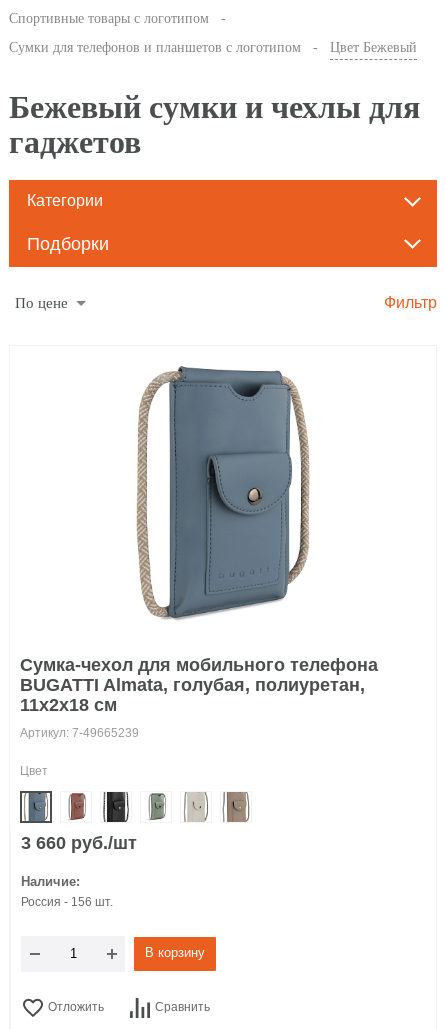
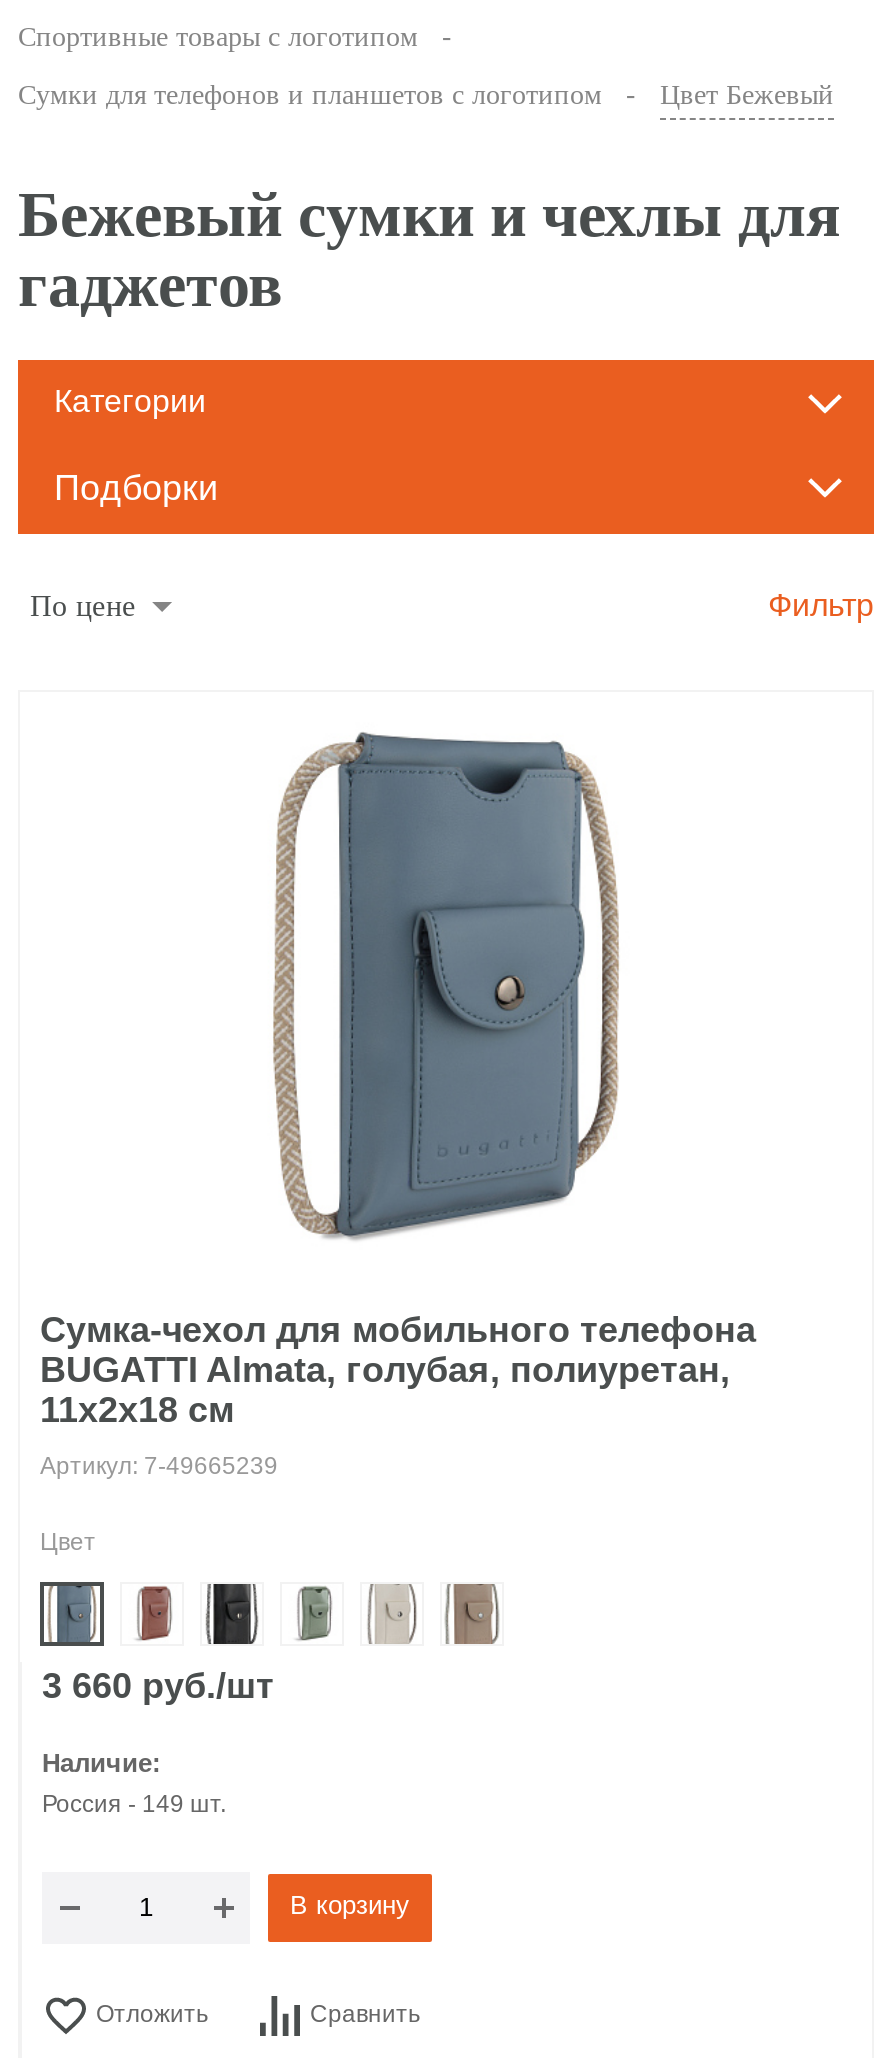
[21,895,113,909] Россия - 156 шт. -> [42,1790,226,1818] Россия - 149 шт.

